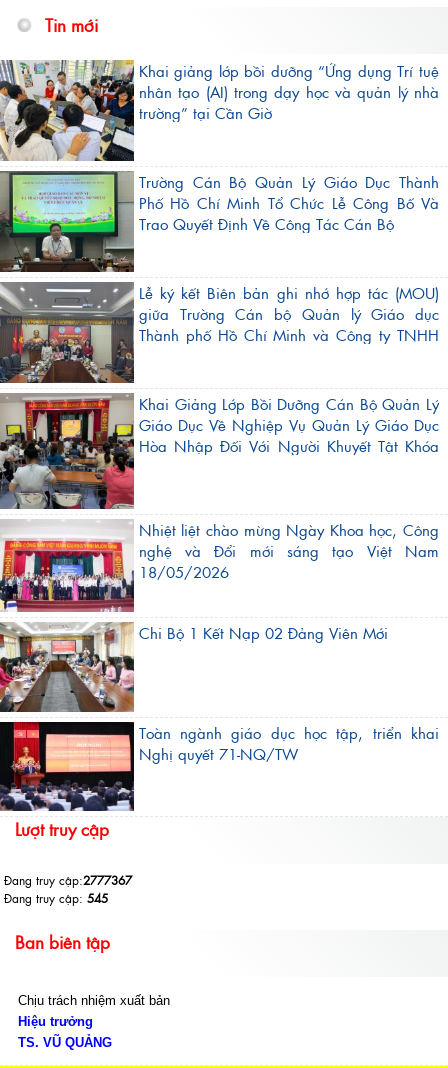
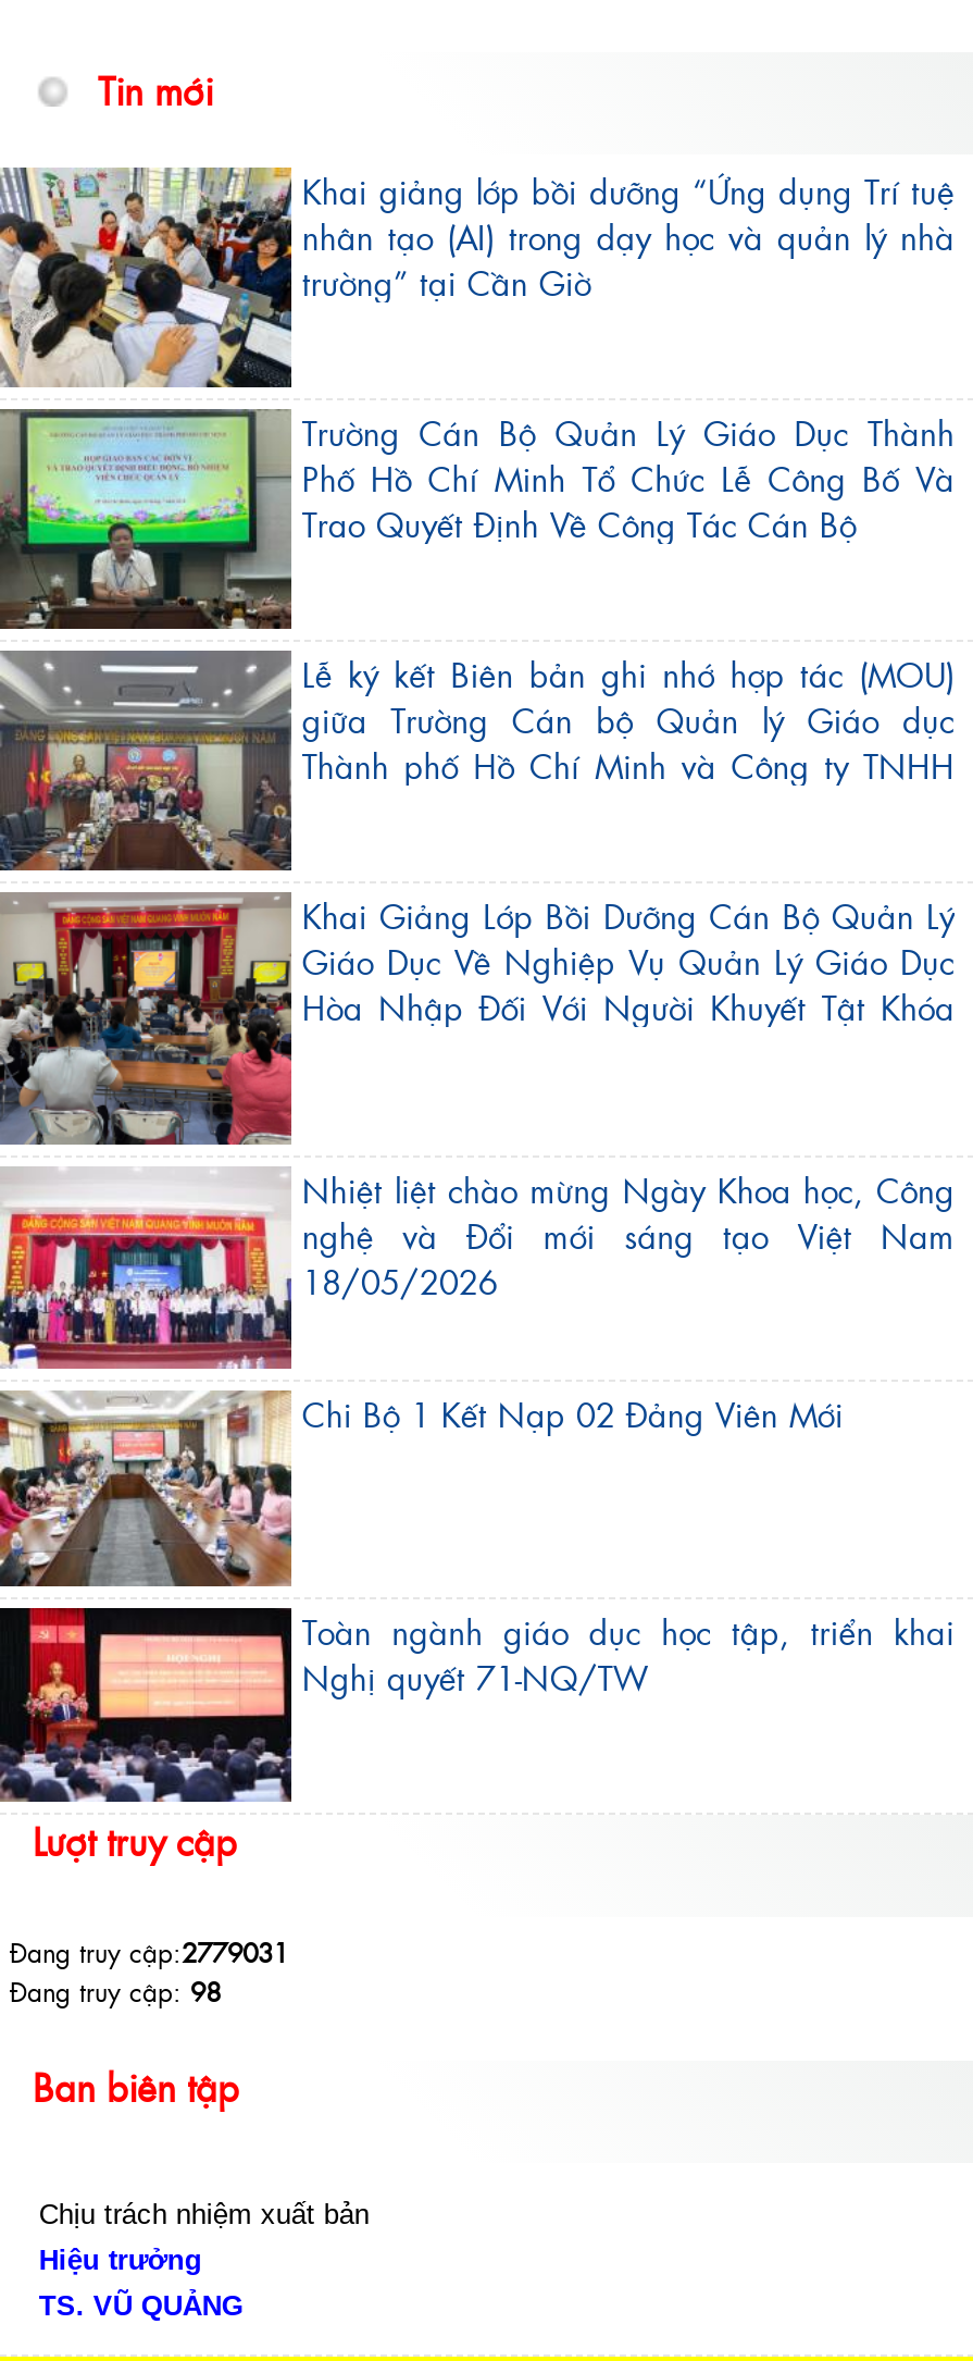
[4,871,132,889] Đang truy cập:2777367 -> [10,1933,288,1972] Đang truy cập:2779031
[4,889,108,907] Đang truy cập: 545 -> [10,1972,221,2011] Đang truy cập: 98

